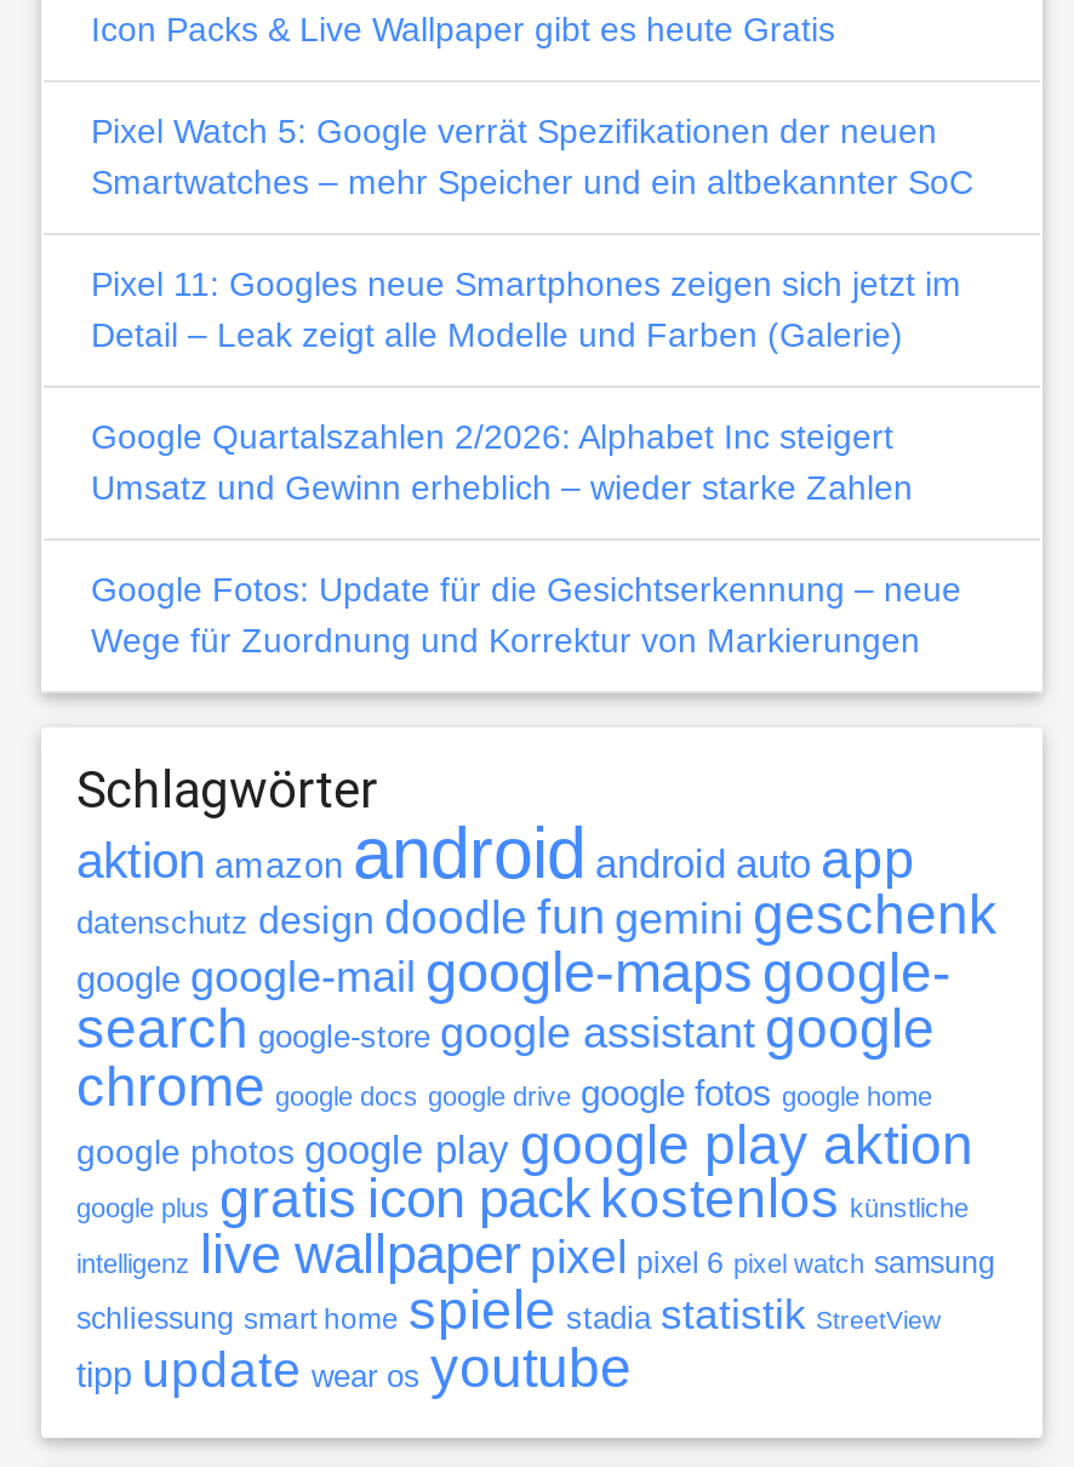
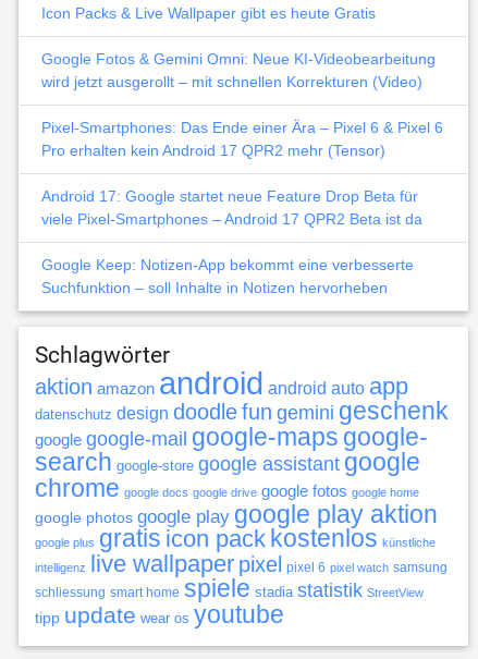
[91,110,973,200] Pixel Watch 5: Google verrät Spezifikationen der neuen | Smartwatches – mehr Speicher und ein altbekannter SoC -> [41,50,435,90] Google Fotos & Gemini Omni: Neue KI-Videobearbeitung | wird jetzt ausgerollt – mit schnellen Korrekturen (Video)
[91,263,961,353] Pixel 11: Googles neue Smartphones zeigen sich jetzt im | Detail – Leak zeigt alle Modelle und Farben (Galerie) -> [41,118,443,158] Pixel-Smartphones: Das Ende einer Ära – Pixel 6 & Pixel 6 | Pro erhalten kein Android 17 QPR2 mehr (Tensor)
[91,416,913,506] Google Quartalszahlen 2/2026: Alphabet Inc steigert | Umsatz und Gewinn erheblich – wieder starke Zahlen -> [41,187,422,227] Android 17: Google startet neue Feature Drop Beta für | viele Pixel-Smartphones – Android 17 QPR2 Beta ist da
[91,569,961,658] Google Fotos: Update für die Gesichtserkennung – neue | Wege für Zuordnung und Korrektur von Markierungen -> [41,255,413,296] Google Keep: Notizen-App bekommt eine verbesserte | Suchfunktion – soll Inhalte in Notizen hervorheben

